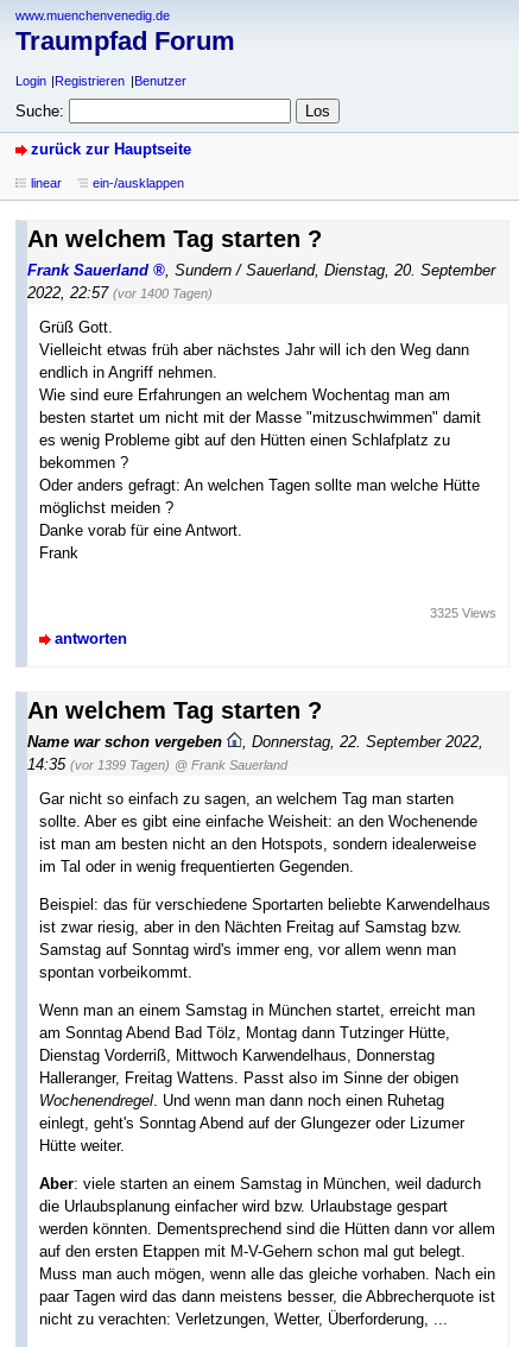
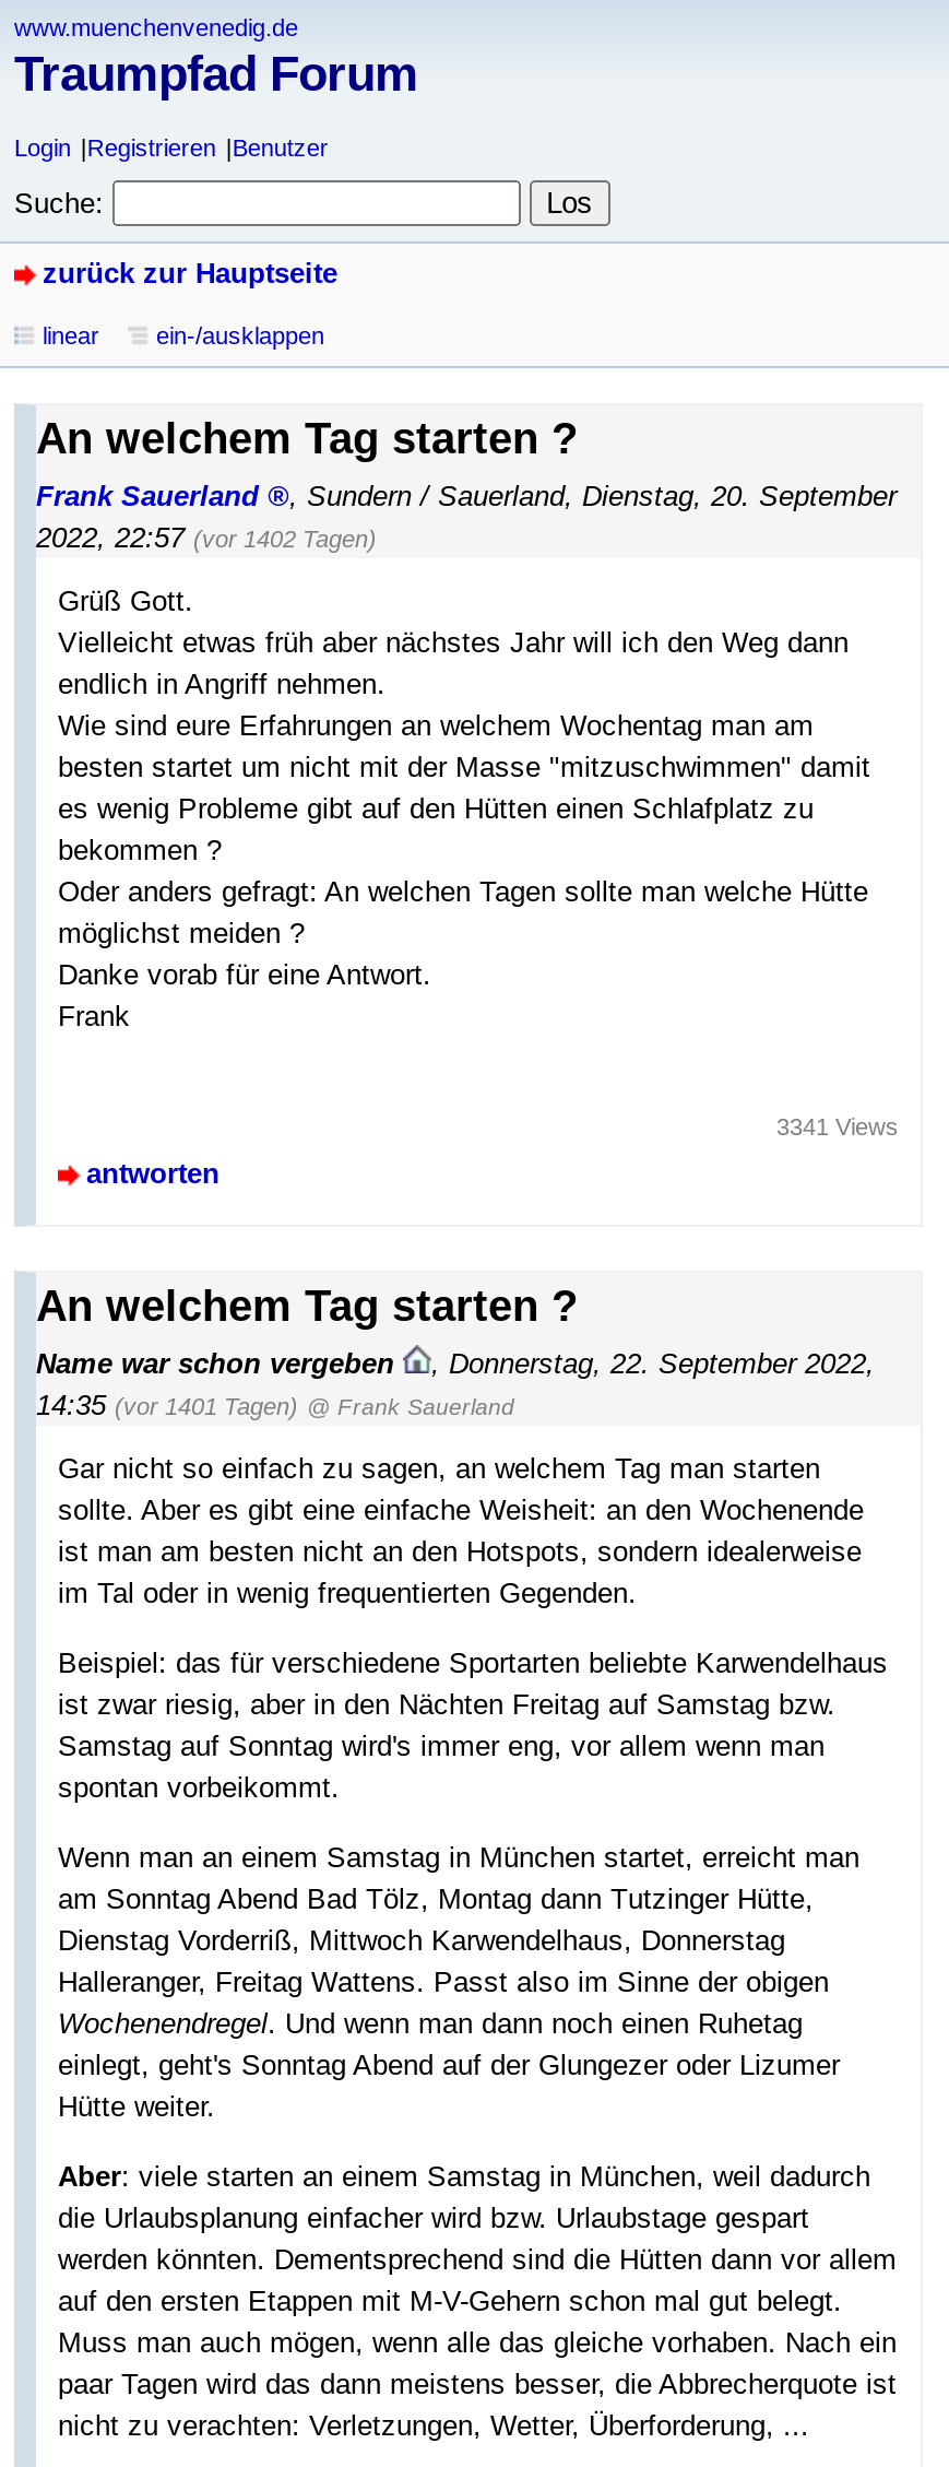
[27,283,213,301] 2022, 22:57 (vor 1400 Tagen) -> [36,520,377,553] 2022, 22:57 (vor 1402 Tagen)
[430,605,496,620] 3325 Views -> [776,1113,899,1139] 3341 Views
[27,755,287,773] 14:35 (vor 1399 Tagen) @ Frank Sauerland -> [36,1388,514,1421] 14:35 (vor 1401 Tagen) @ Frank Sauerland

